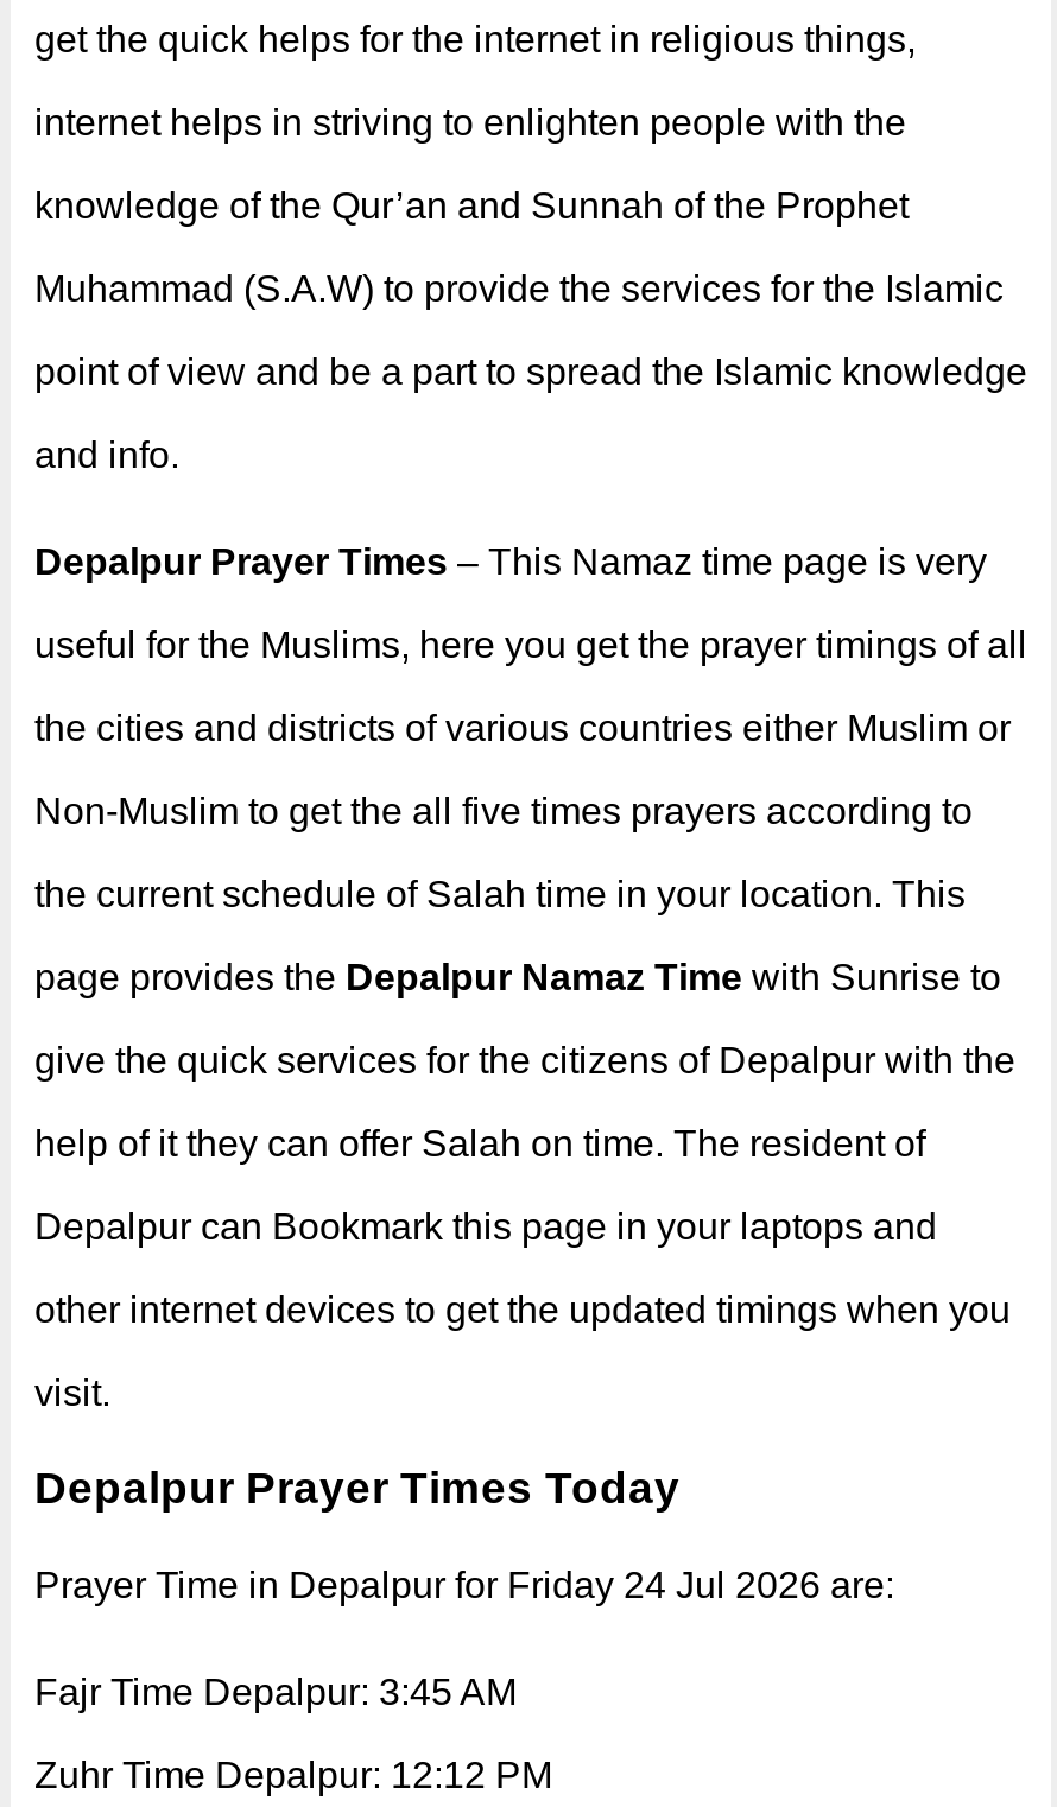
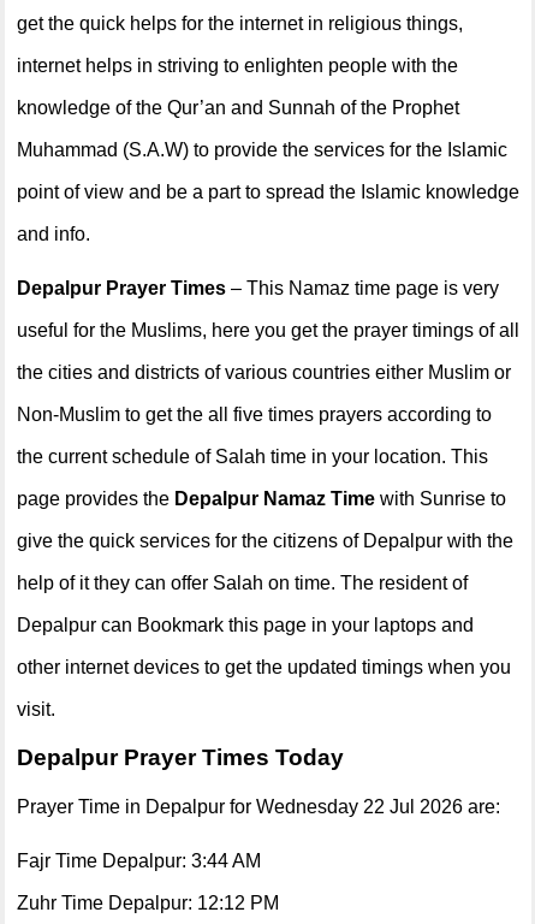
[34,1565,894,1605] Prayer Time in Depalpur for Friday 24 Jul 2026 are: -> [17,796,500,817] Prayer Time in Depalpur for Wednesday 22 Jul 2026 are:
[34,1672,517,1712] Fajr Time Depalpur: 3:45 AM -> [17,851,261,871] Fajr Time Depalpur: 3:44 AM

